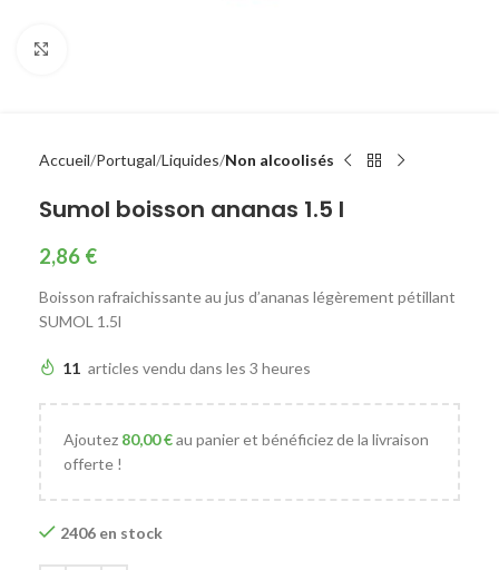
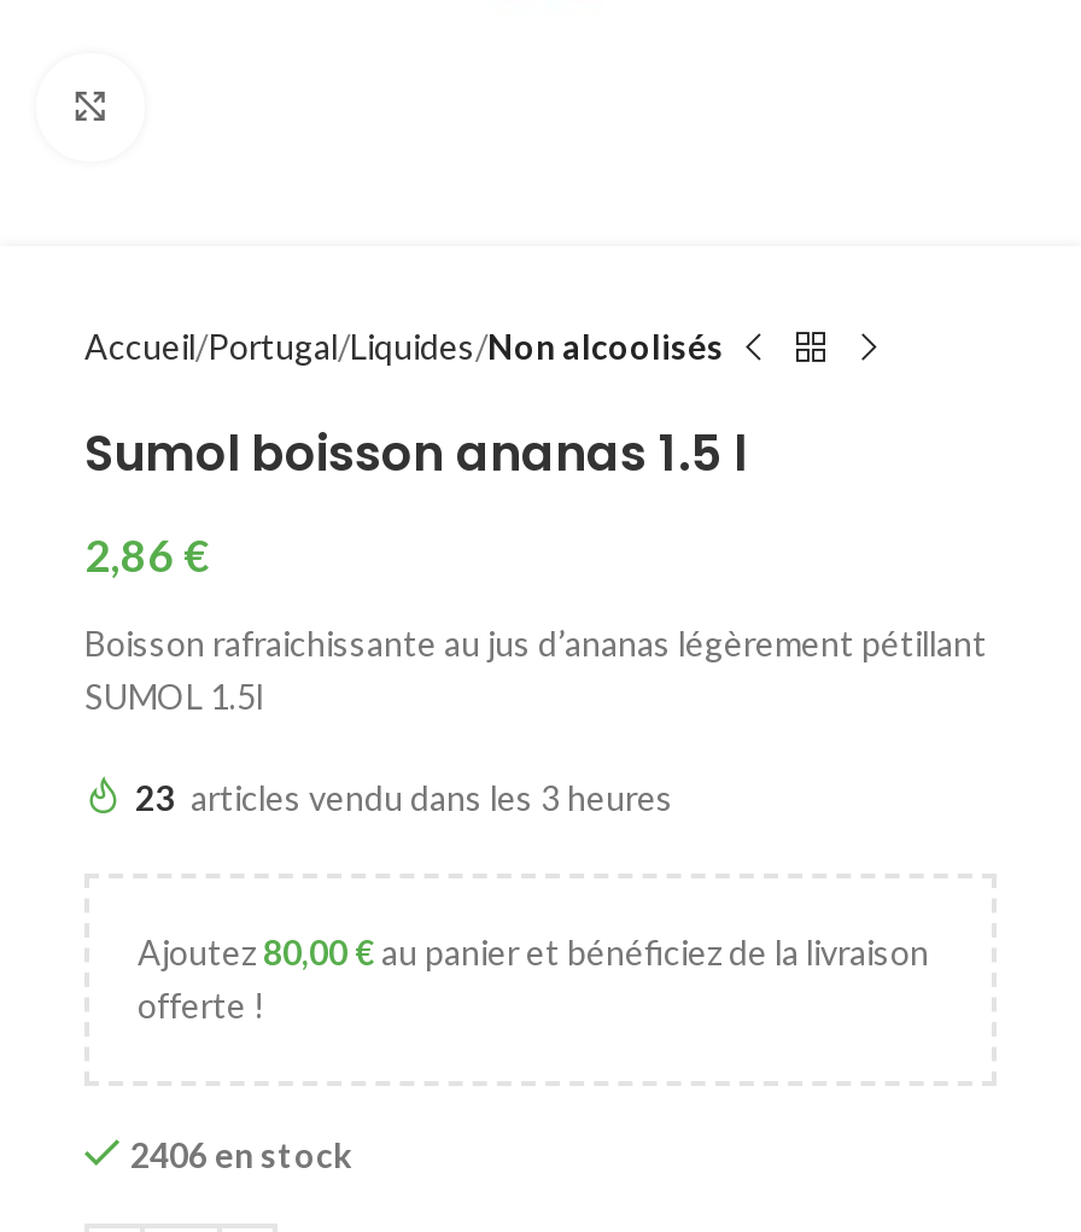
[62,358,311,377] 11 articles vendu dans les 3 heures -> [135,777,673,818] 23 articles vendu dans les 3 heures

